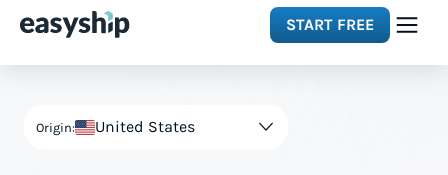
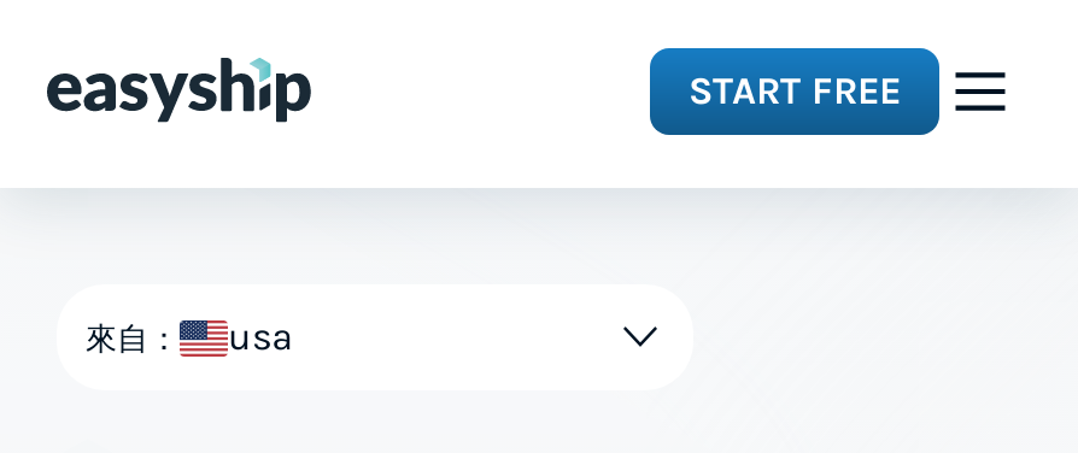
[36,117,195,136] Origin: | United States -> [86,313,293,359] 來自： | usa

